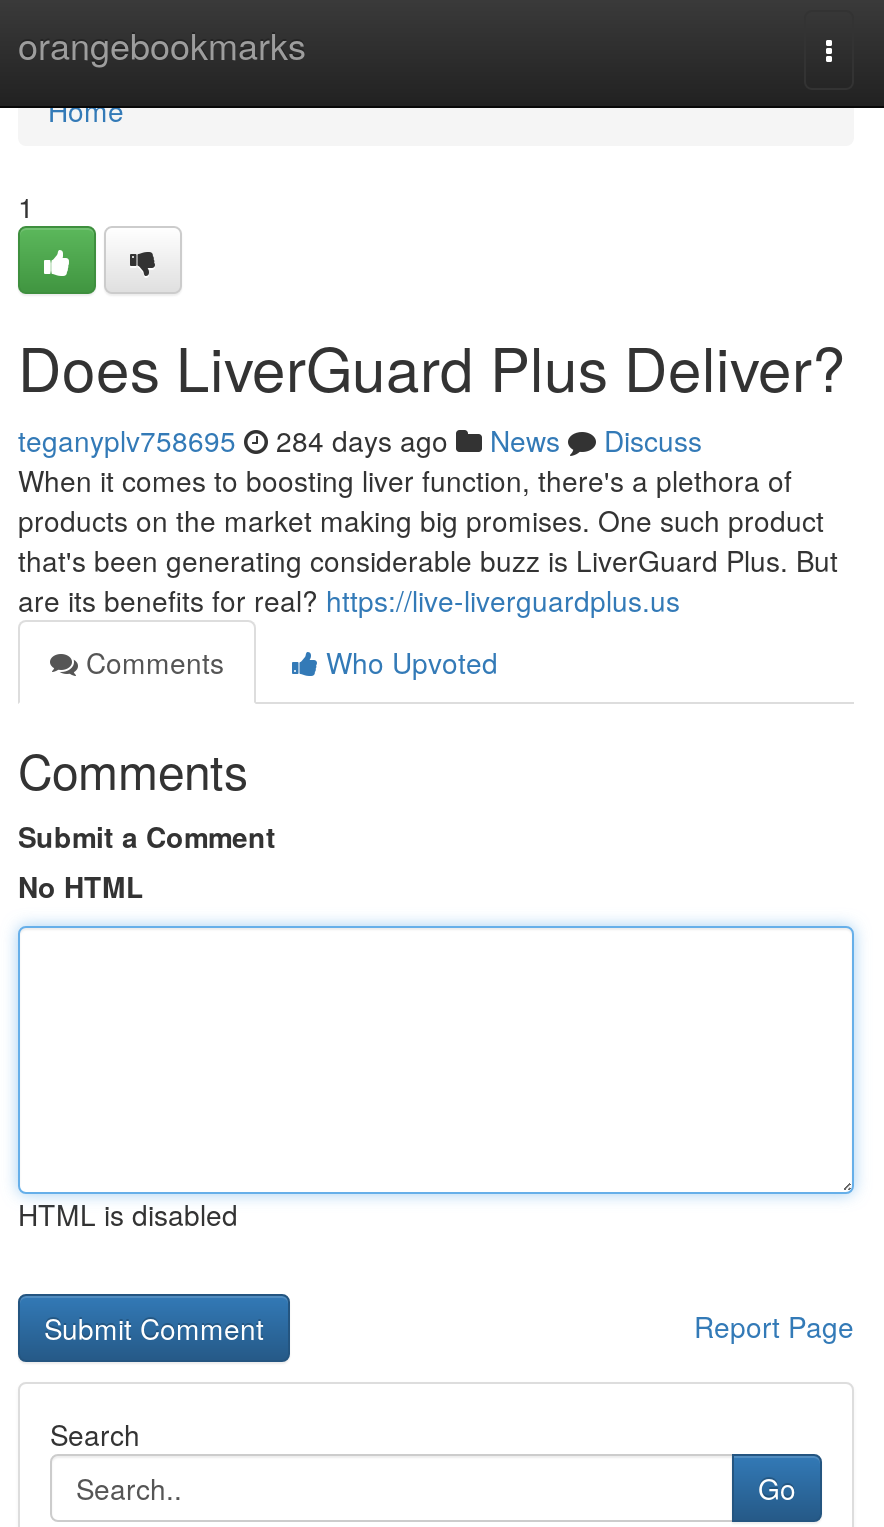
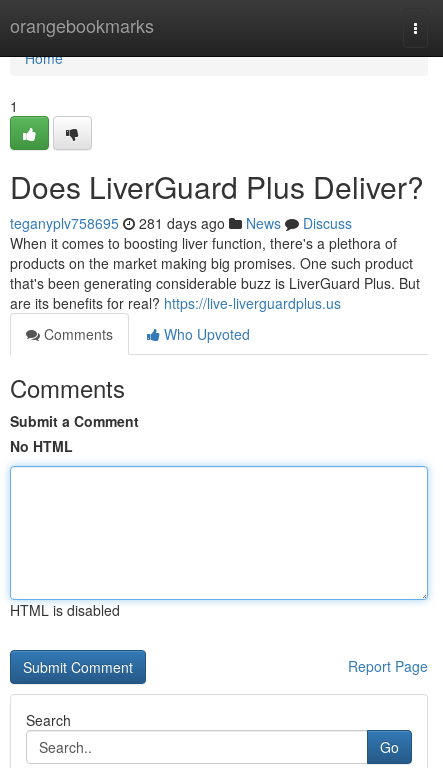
[18,420,702,460] teganyplv758695 284 days ago News Discuss -> [10,213,352,233] teganyplv758695 281 days ago News Discuss

